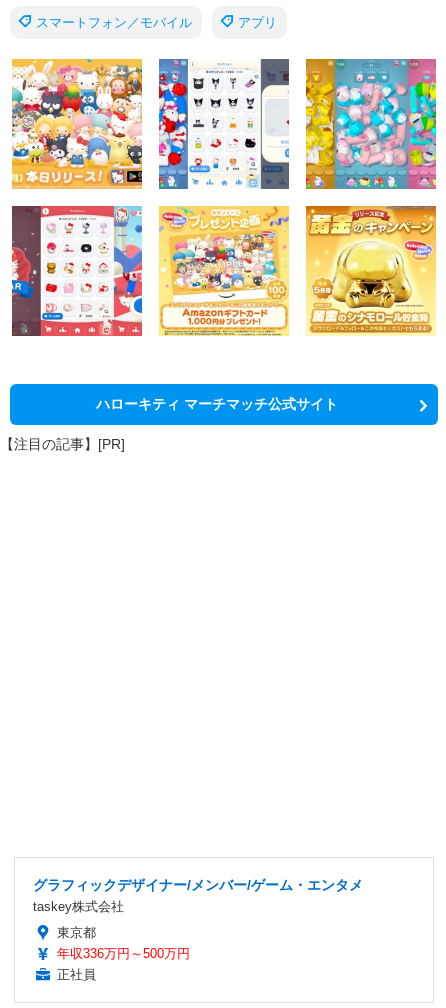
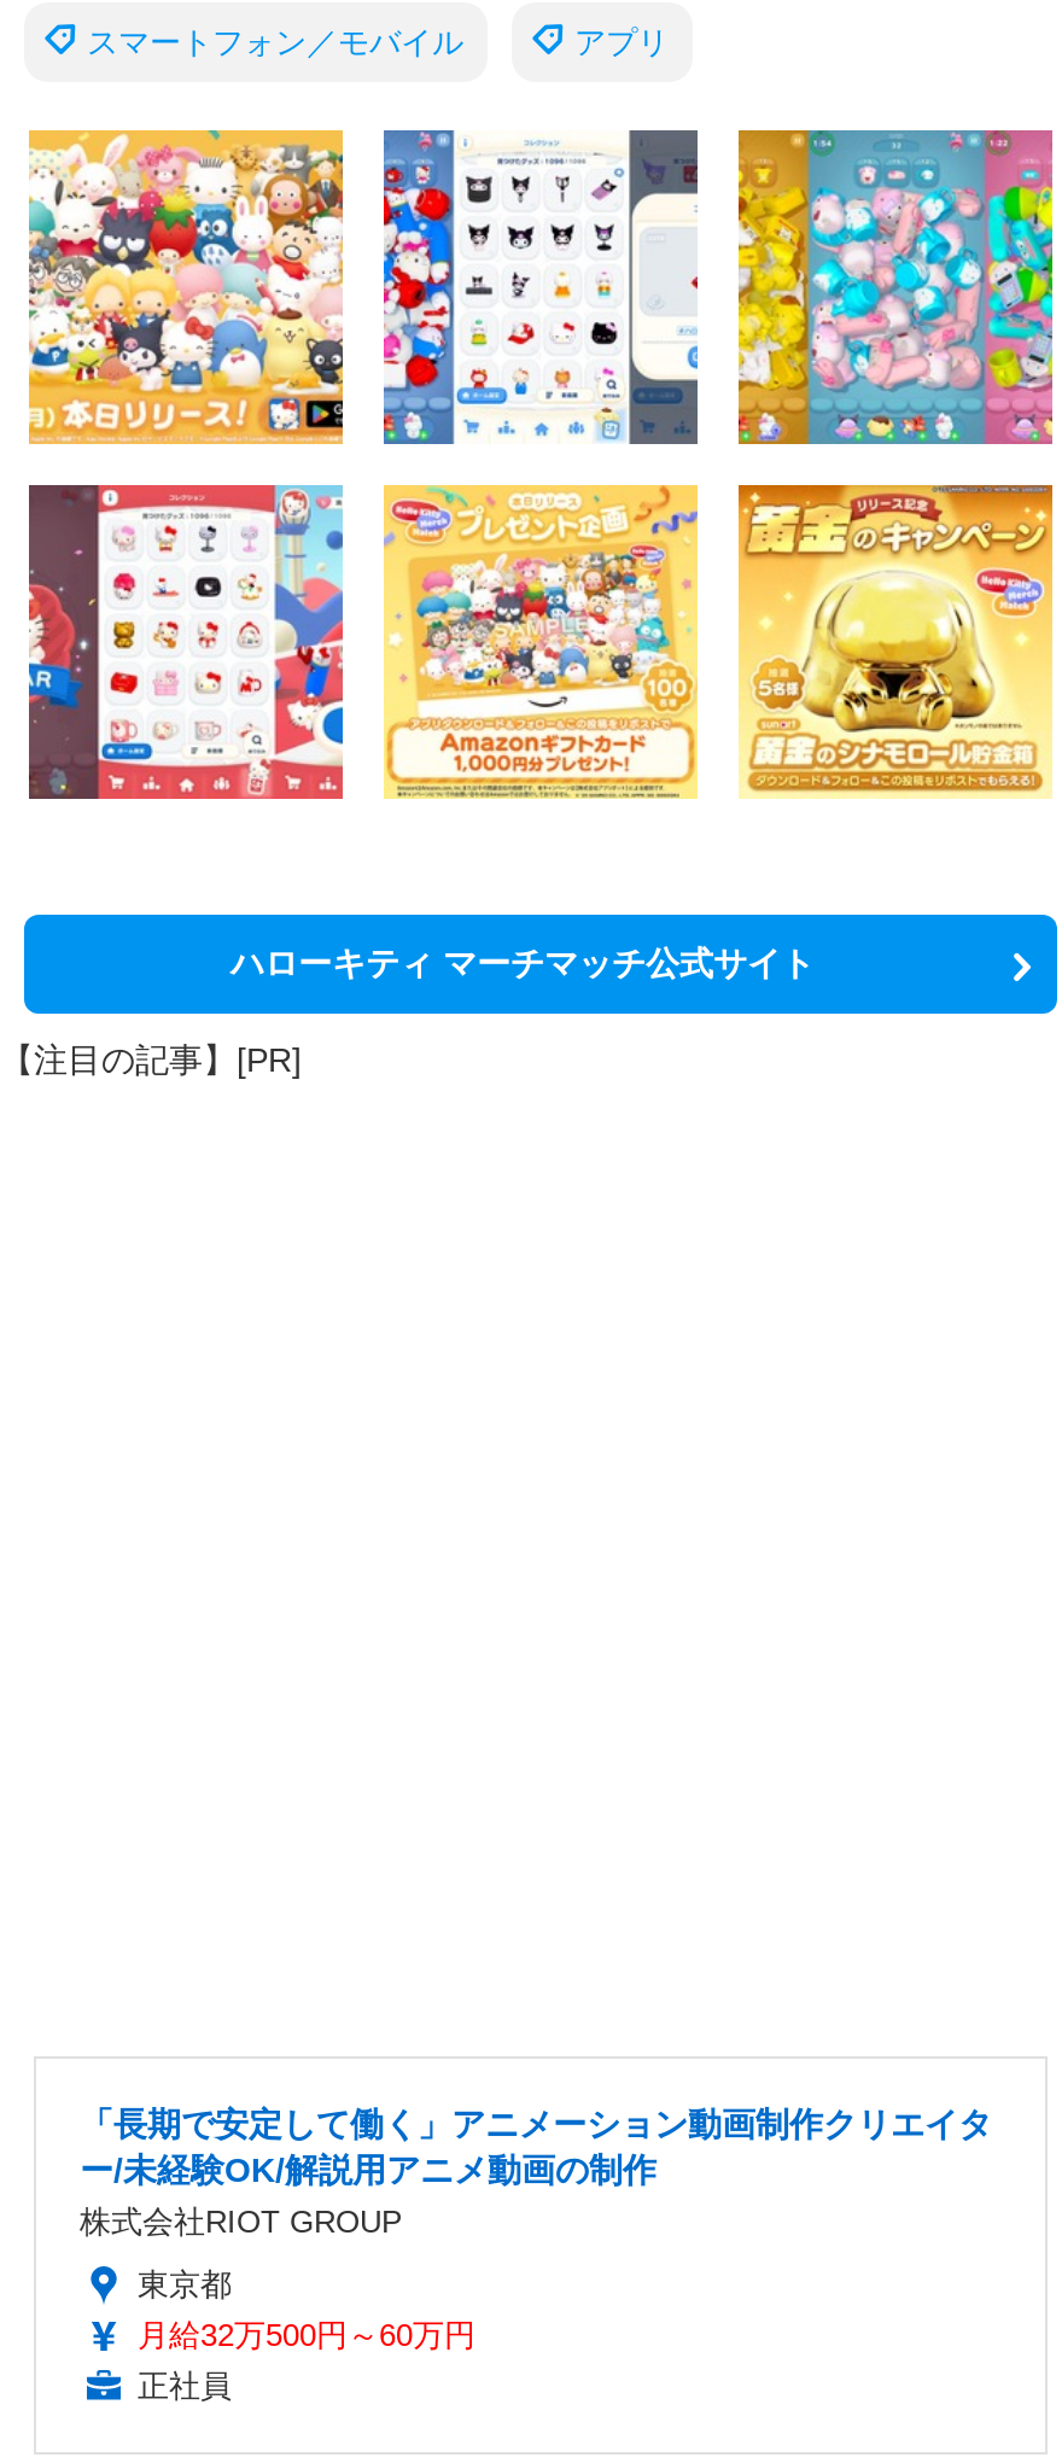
[33,877,363,914] グラフィックデザイナー/メンバー/ゲーム・エンタメ | taskey株式会社 -> [80,2104,992,2239] 「長期で安定して働く」アニメーション動画制作クリエイタ | ー/未経験OK/解説用アニメ動画の制作 | 株式会社RIOT GROUP
[57,946,190,961] 年収336万円～500万円 -> [138,2316,475,2353] 月給32万500円～60万円

